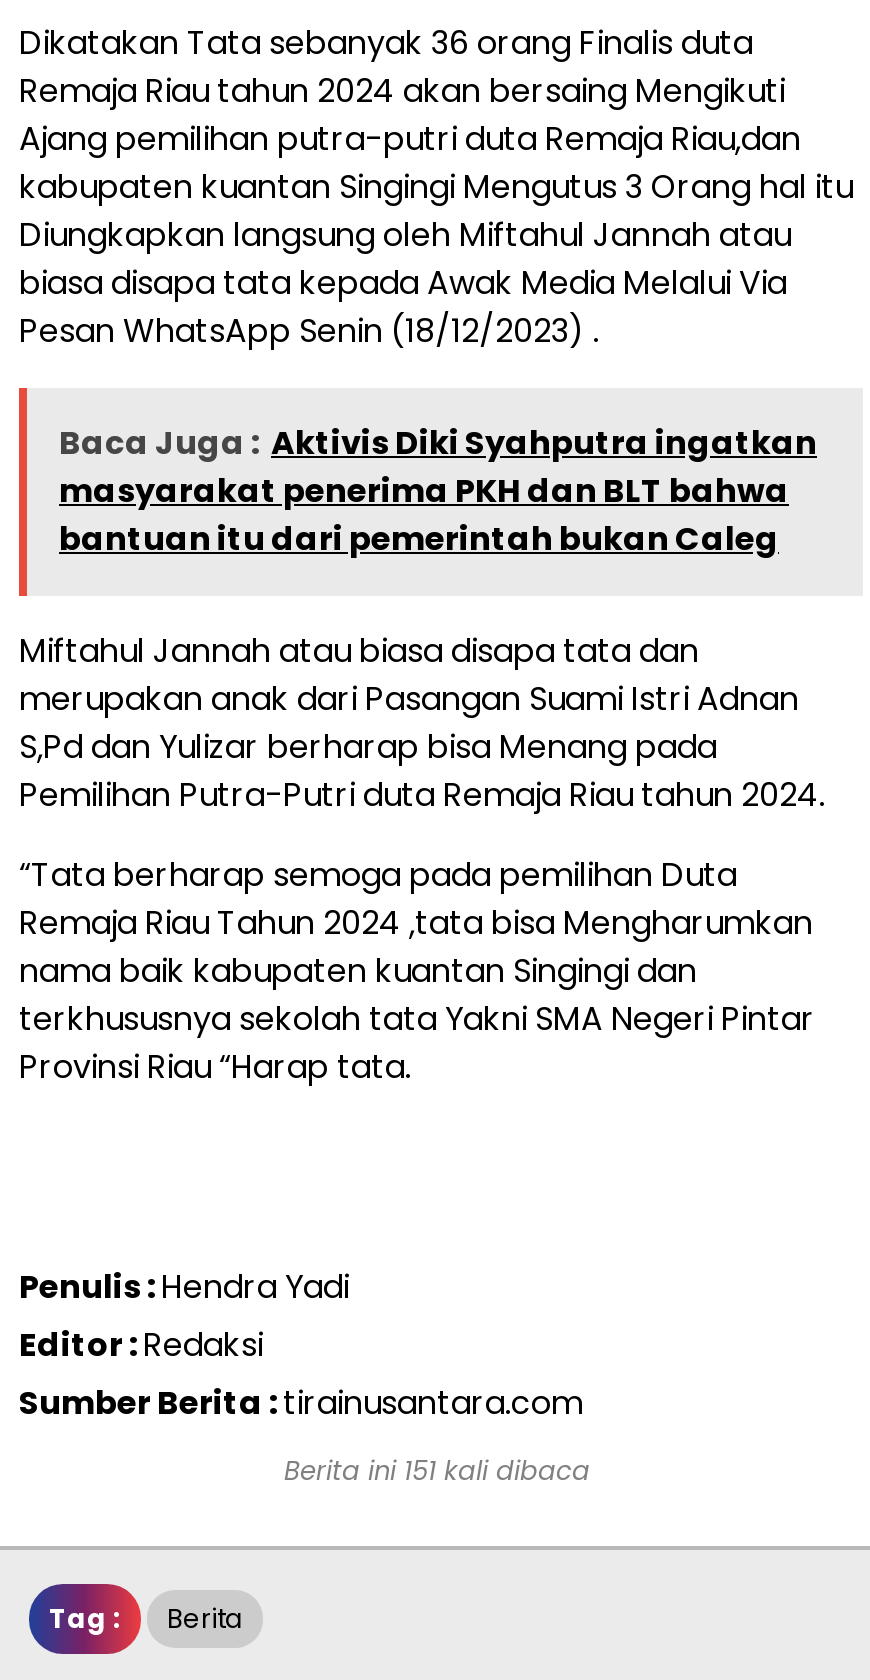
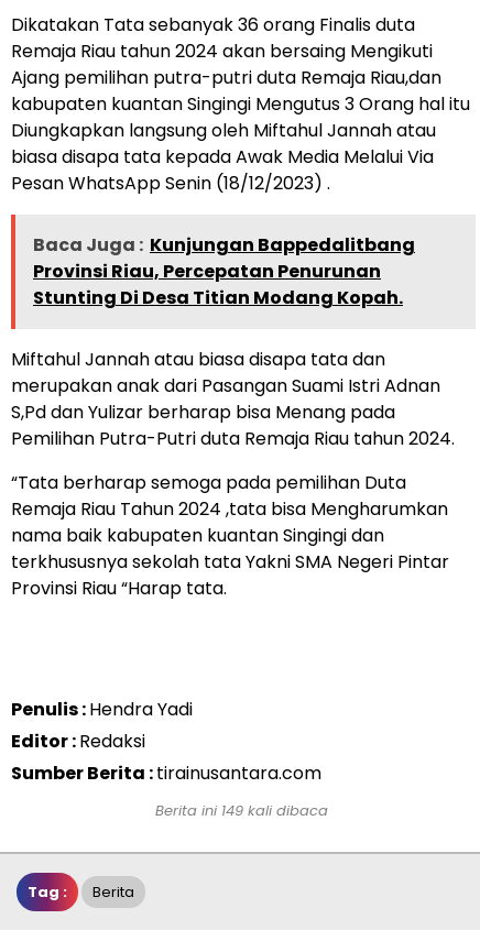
[59,420,817,562] Baca Juga : Aktivis Diki Syahputra ingatkan | masyarakat penerima PKH dan BLT bahwa | bantuan itu dari pemerintah bukan Caleg -> [33,232,415,310] Baca Juga : Kunjungan Bappedalitbang | Provinsi Riau, Percepatan Penurunan | Stunting Di Desa Titian Modang Kopah.
[284,1452,590,1490] Berita ini 151 kali dibaca -> [155,800,328,821] Berita ini 149 kali dibaca

